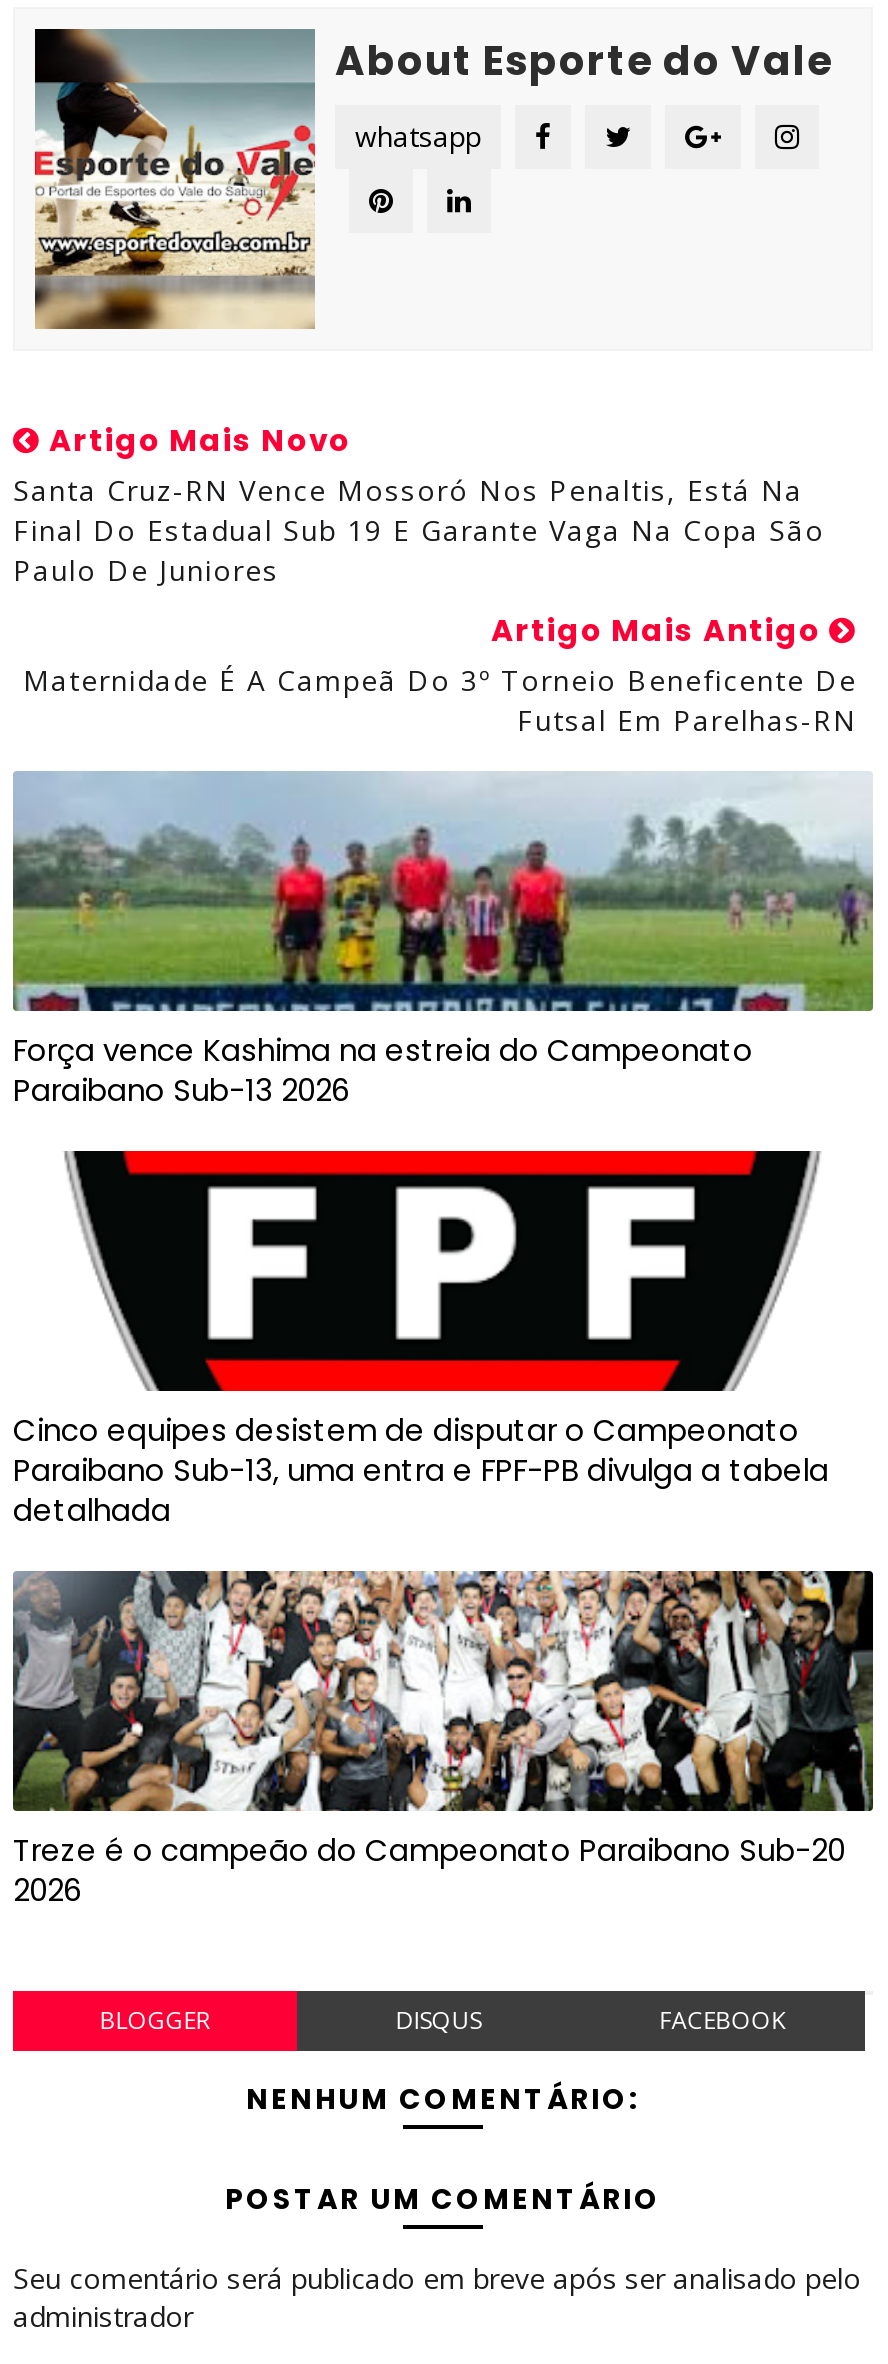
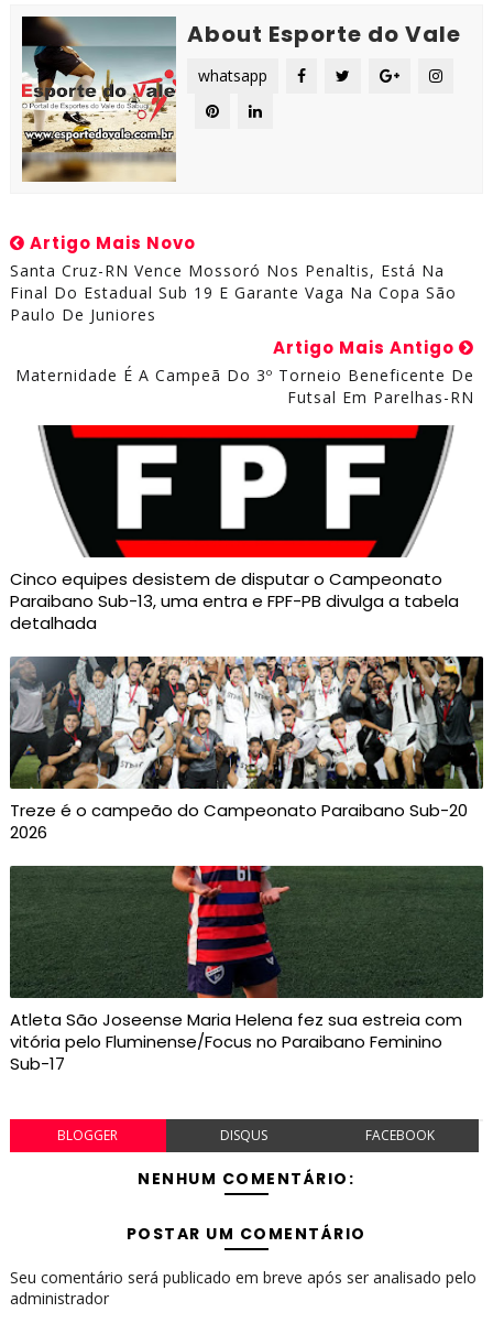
[11,771,875,1111] [image] | Força vence Kashima na estreia do Campeonato | Paraibano Sub-13 2026 -> none
moved [9,1409,875,1911] -> [8,568,484,844]: [image] | Cinco equipes desistem de disputar o Campeonato | Paraibano Sub-13, uma entra e FPF-PB divulga a tabela | detalhada | Treze é o campeão do Campeonato Paraibano Sub-20 | 2026
none -> [9,865,484,1075] [image] | Atleta São Joseense Maria Helena fez sua estreia com | vitória pelo Fluminense/Focus no Paraibano Feminino | Sub-17

